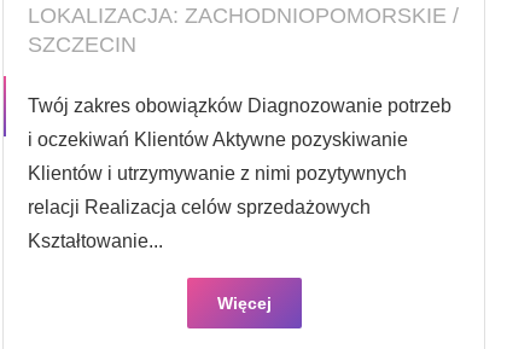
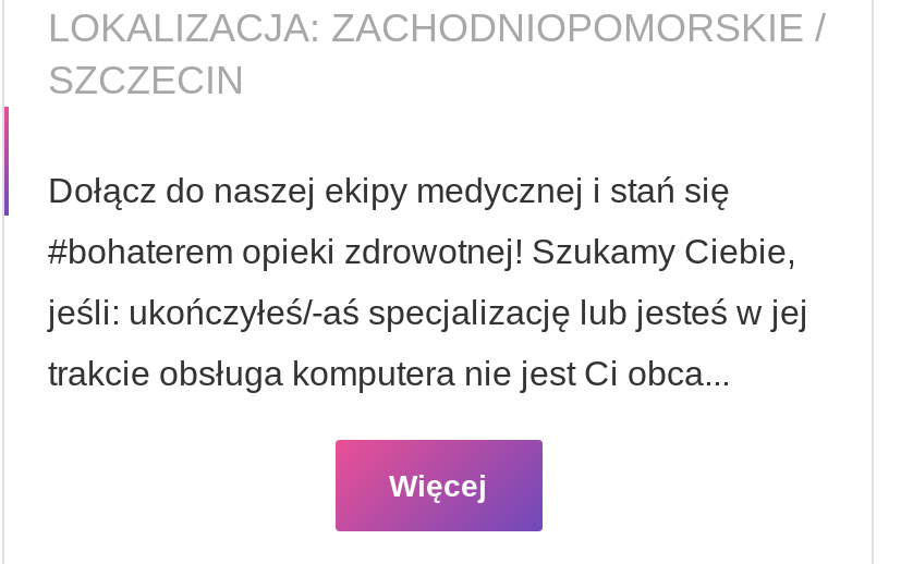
[28,95,451,251] Twój zakres obowiązków Diagnozowanie potrzeb | i oczekiwań Klientów Aktywne pozyskiwanie | Klientów i utrzymywanie z nimi pozytywnych | relacji Realizacja celów sprzedażowych | Kształtowanie... -> [48,172,808,392] Dołącz do naszej ekipy medycznej i stań się | #bohaterem opieki zdrowotnej! Szukamy Ciebie, | jeśli: ukończyłeś/-aś specjalizację lub jesteś w jej | trakcie obsługa komputera nie jest Ci obca...

